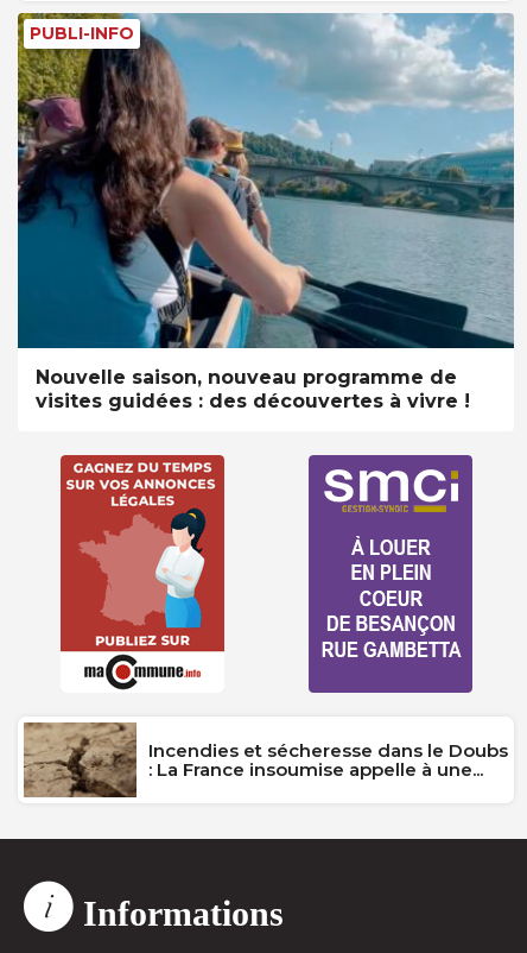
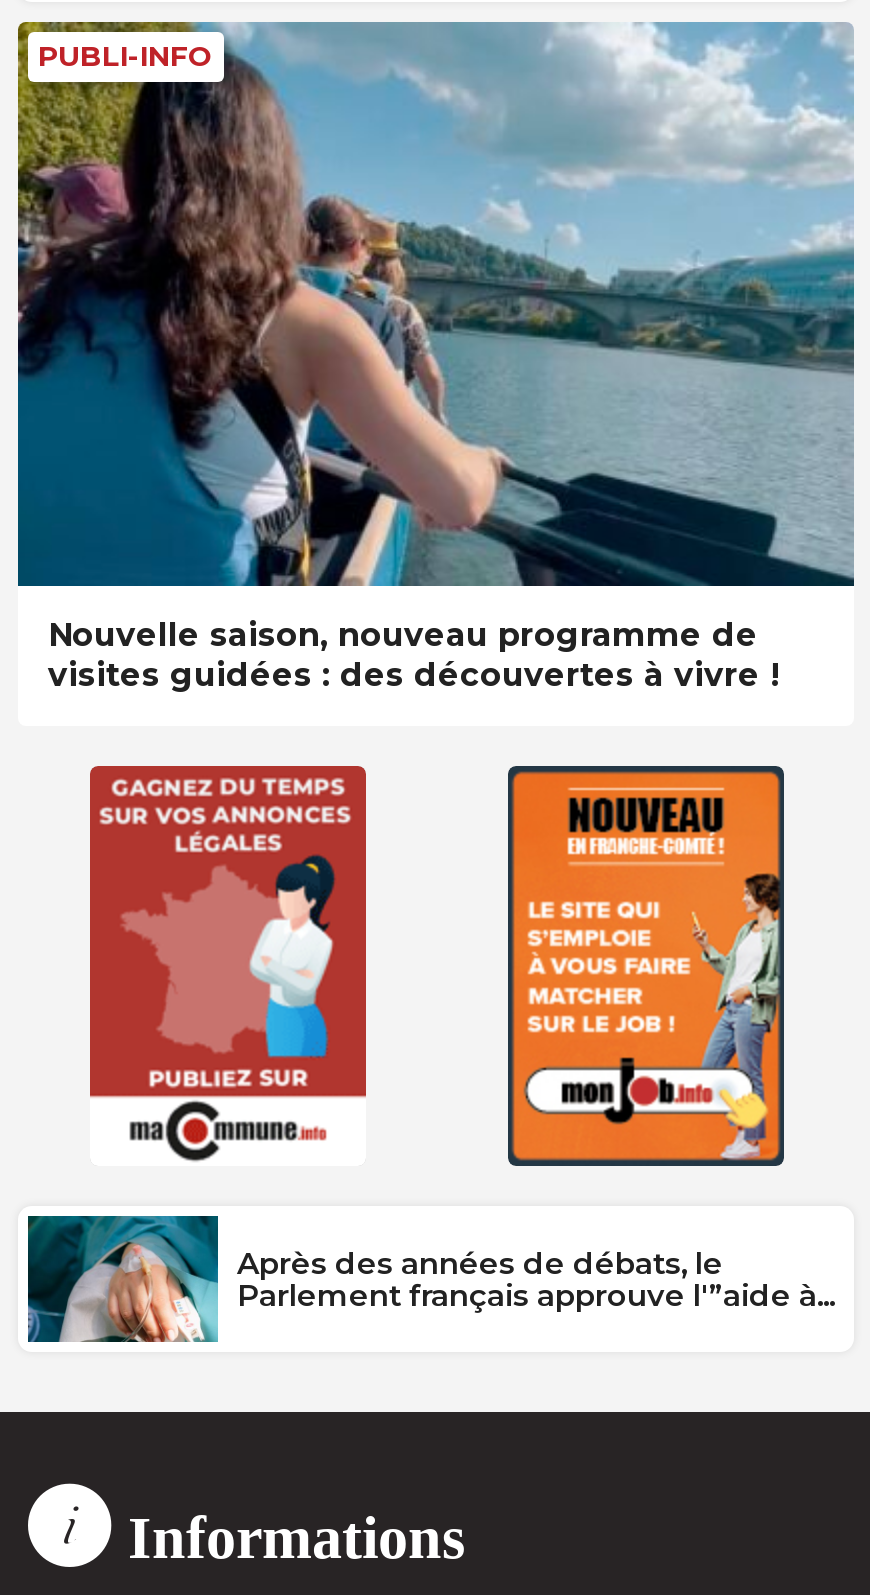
[148,455,507,780] [image] | Incendies et sécheresse dans le Doubs | : La France insoumise appelle à une... -> [237,766,835,1313] [image] | Après des années de débats, le | Parlement français approuve l'”aide à...
[23,721,138,799] [image] -> [26,1214,220,1344] [image]

